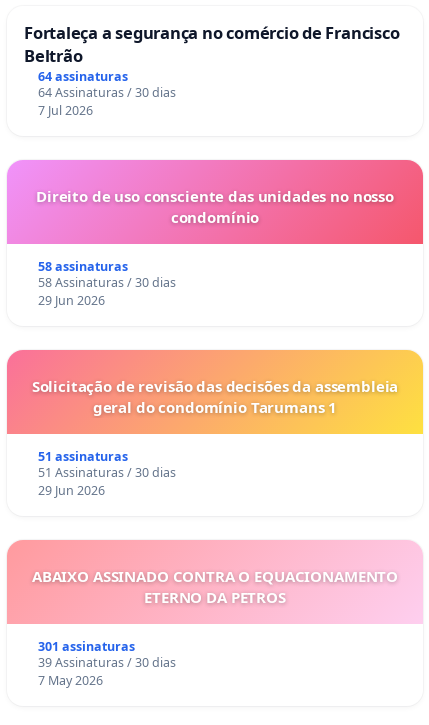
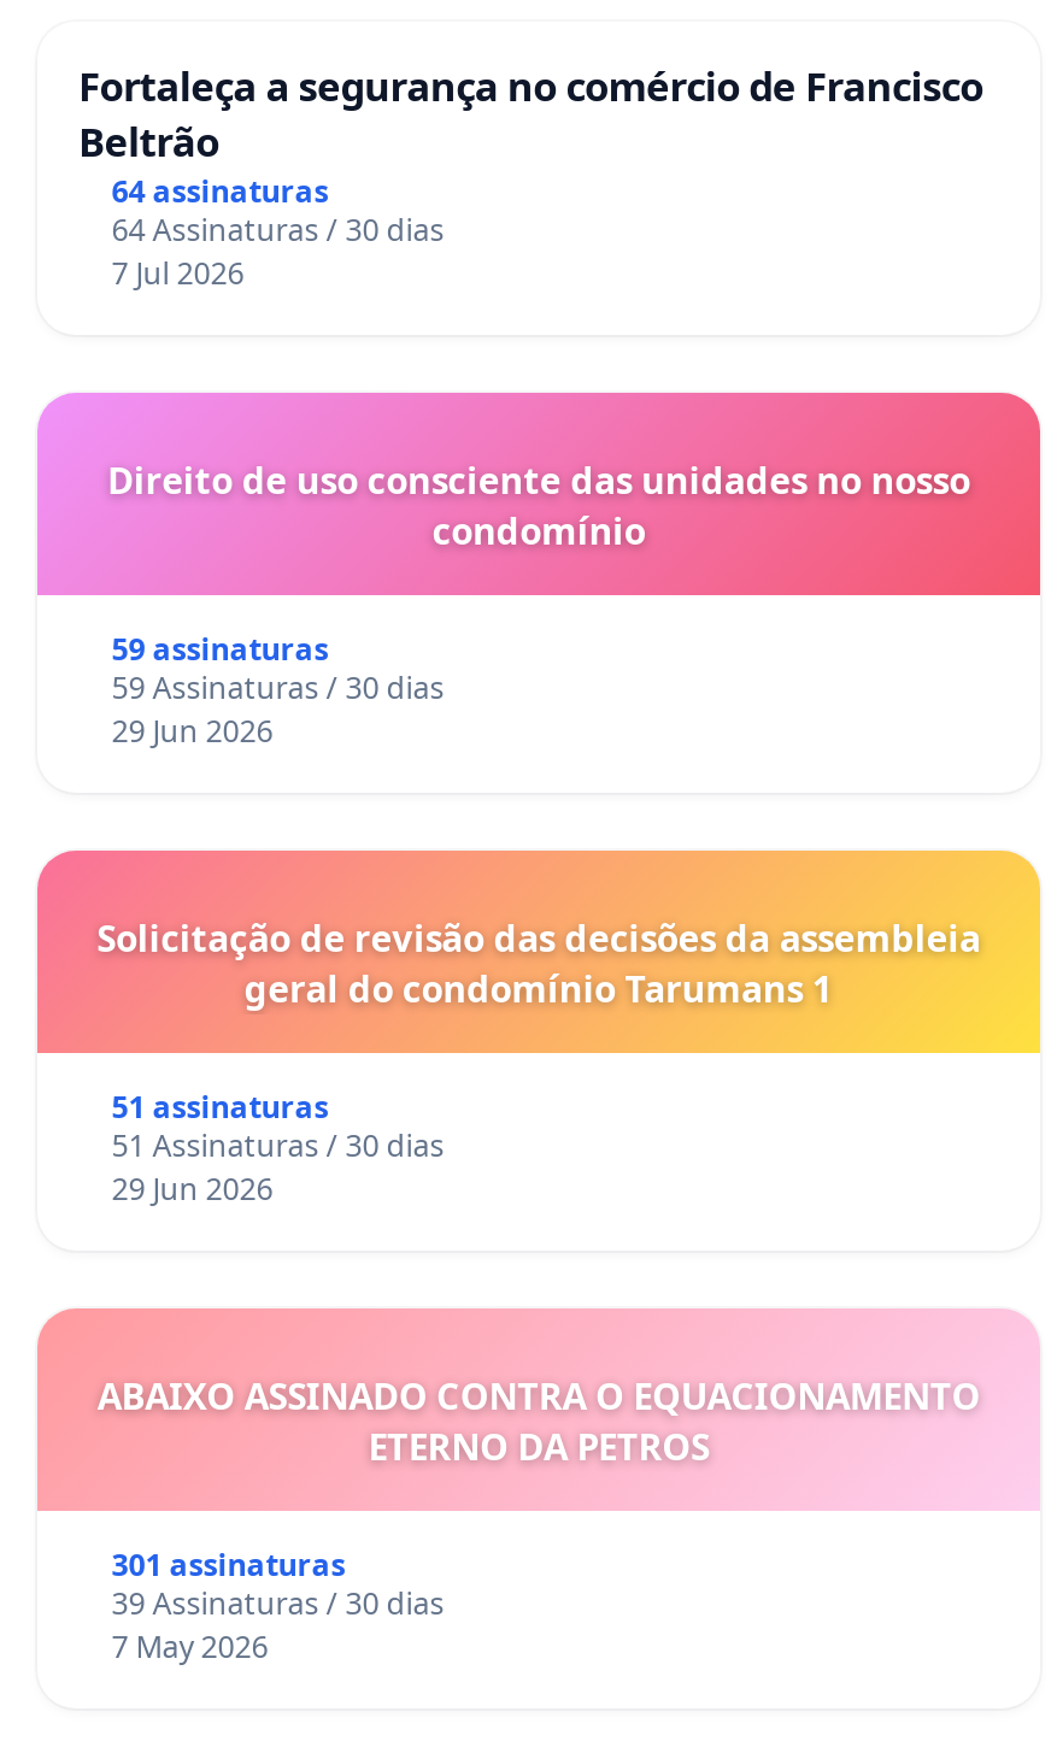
[38,258,128,275] 58 assinaturas -> [112,629,329,670] 59 assinaturas
[38,274,176,291] 58 Assinaturas / 30 dias -> [112,668,444,709] 59 Assinaturas / 30 dias

